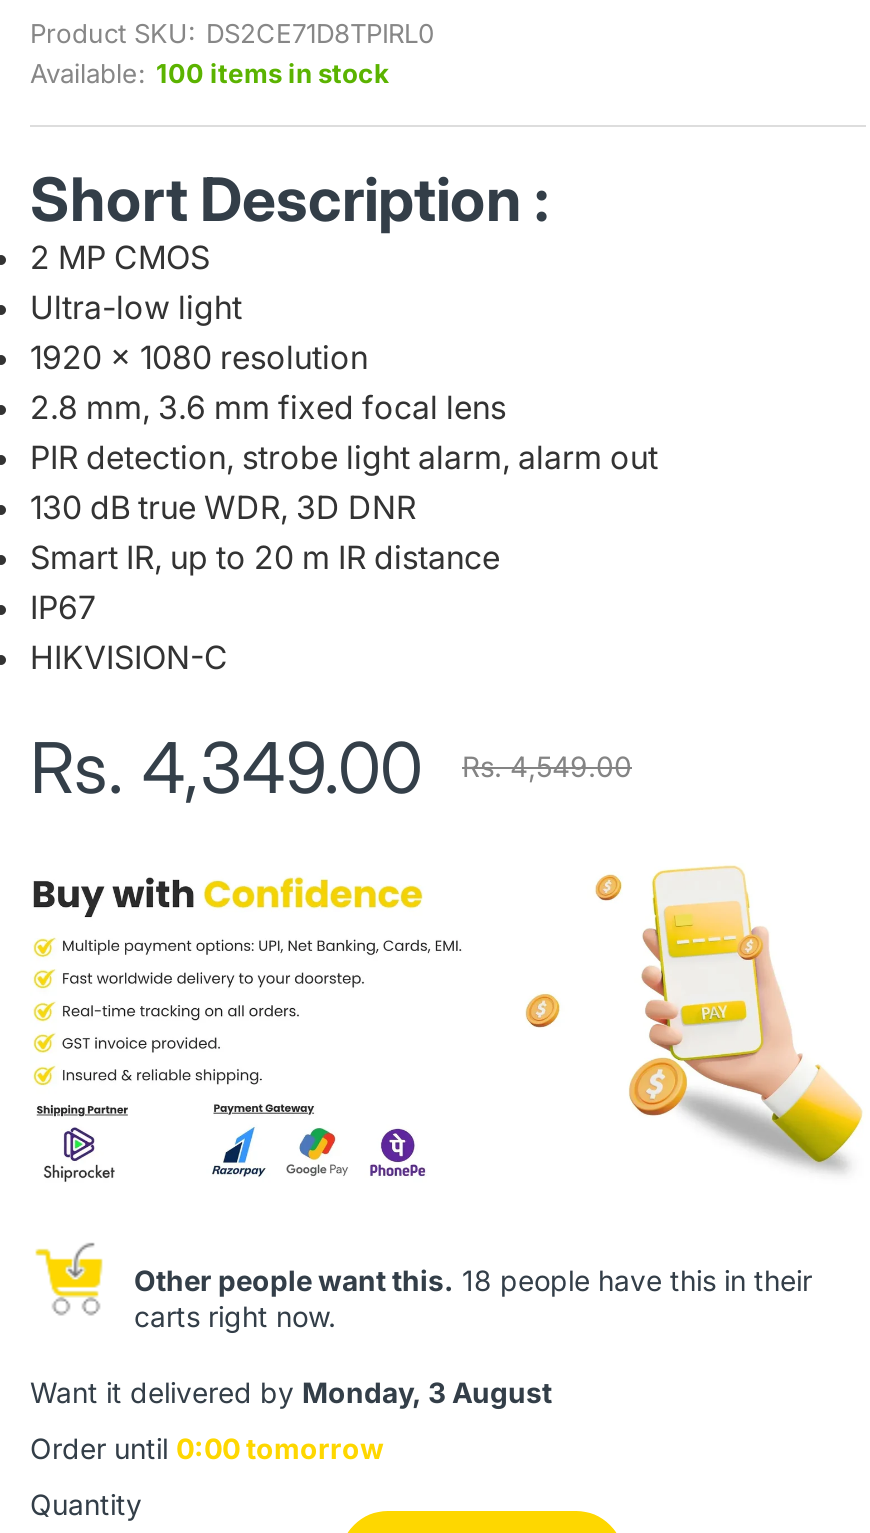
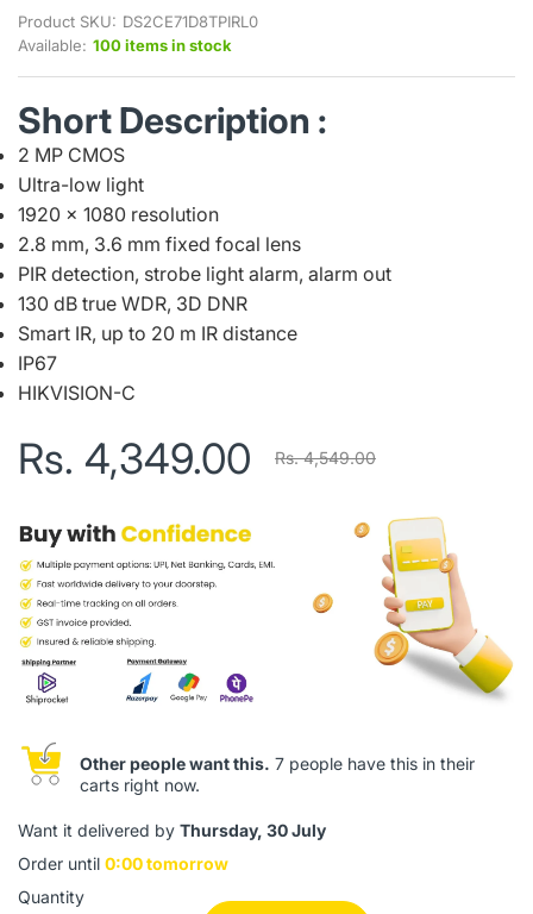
[134,1264,812,1298] Other people want this. 18 people have this in their -> [80,754,475,774] Other people want this. 7 people have this in their
[30,1376,552,1410] Want it delivered by Monday, 3 August -> [18,820,326,841] Want it delivered by Thursday, 30 July

